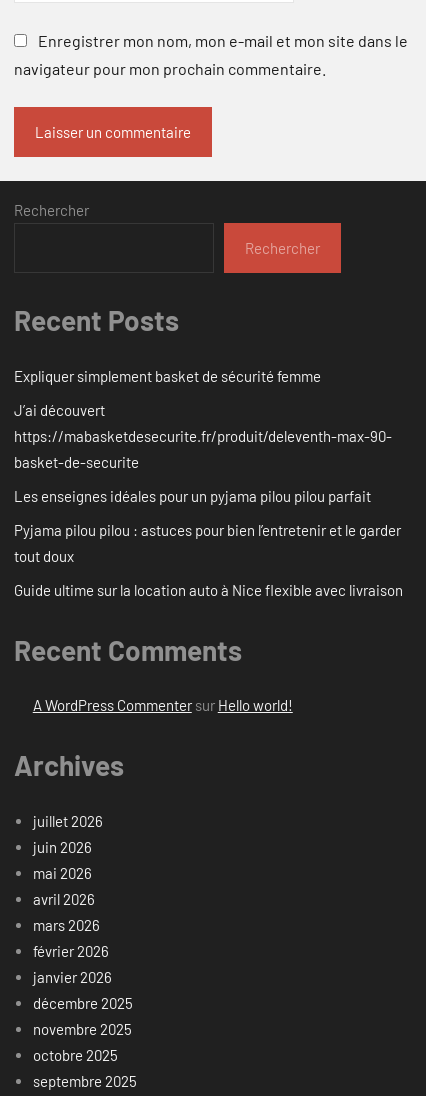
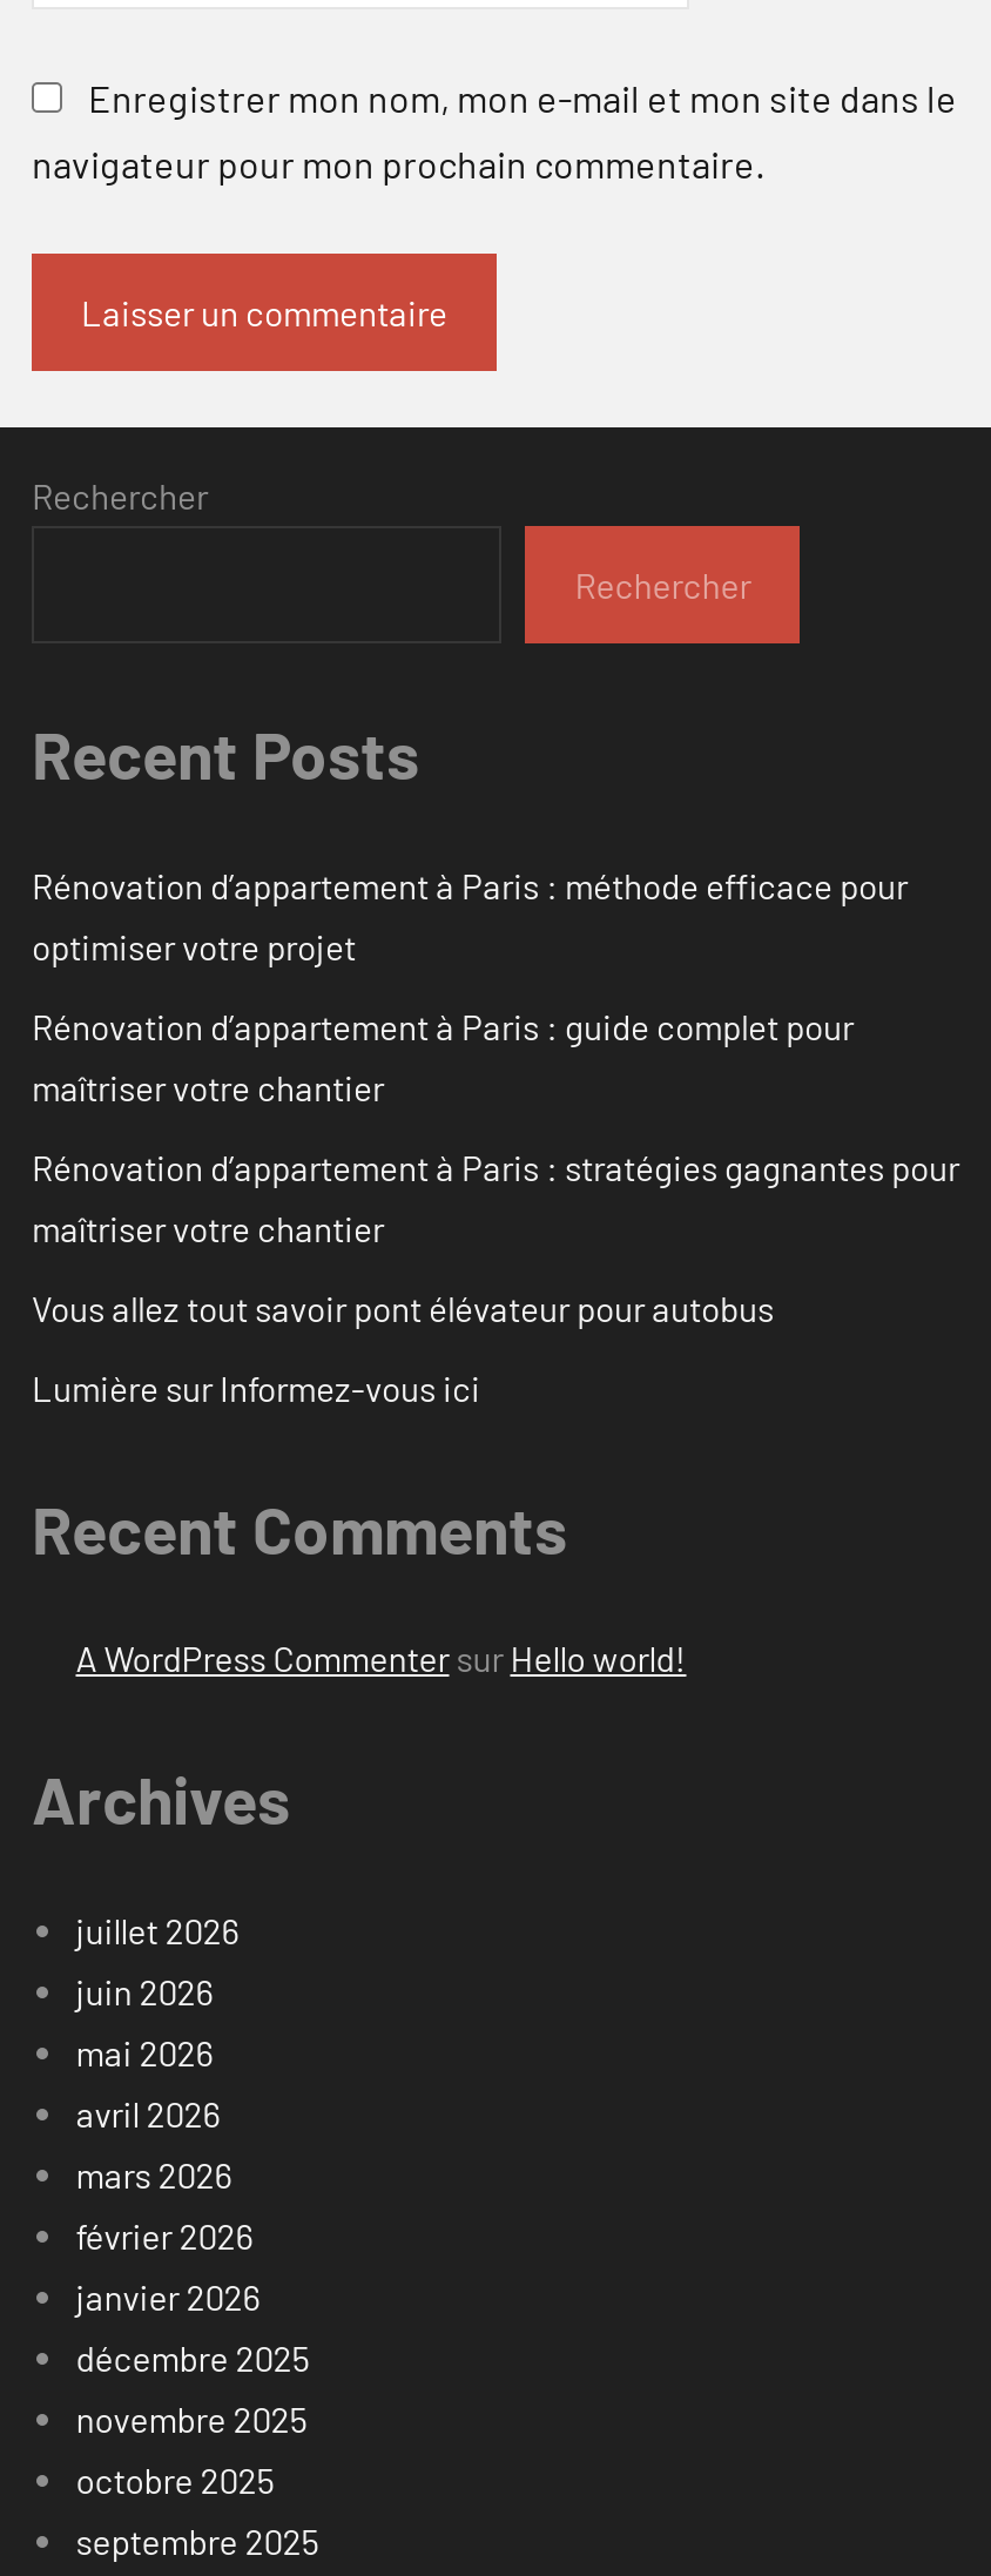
[14,367,321,385] Expliquer simplement basket de sécurité femme -> [32,864,908,967] Rénovation d’appartement à Paris : méthode efficace pour | optimiser votre projet
[14,401,392,471] J’ai découvert | https://mabasketdesecurite.fr/produit/deleventh-max-90- | basket-de-securite -> [32,1005,854,1108] Rénovation d’appartement à Paris : guide complet pour | maîtriser votre chantier
[14,487,371,505] Les enseignes idéales pour un pyjama pilou pilou parfait -> [32,1145,959,1249] Rénovation d’appartement à Paris : stratégies gagnantes pour | maîtriser votre chantier
[14,521,401,565] Pyjama pilou pilou : astuces pour bien l’entretenir et le garder | tout doux -> [32,1286,774,1329] Vous allez tout savoir pont élévateur pour autobus
[14,581,403,599] Guide ultime sur la location auto à Nice flexible avec livraison -> [32,1366,480,1408] Lumière sur Informez-vous ici

